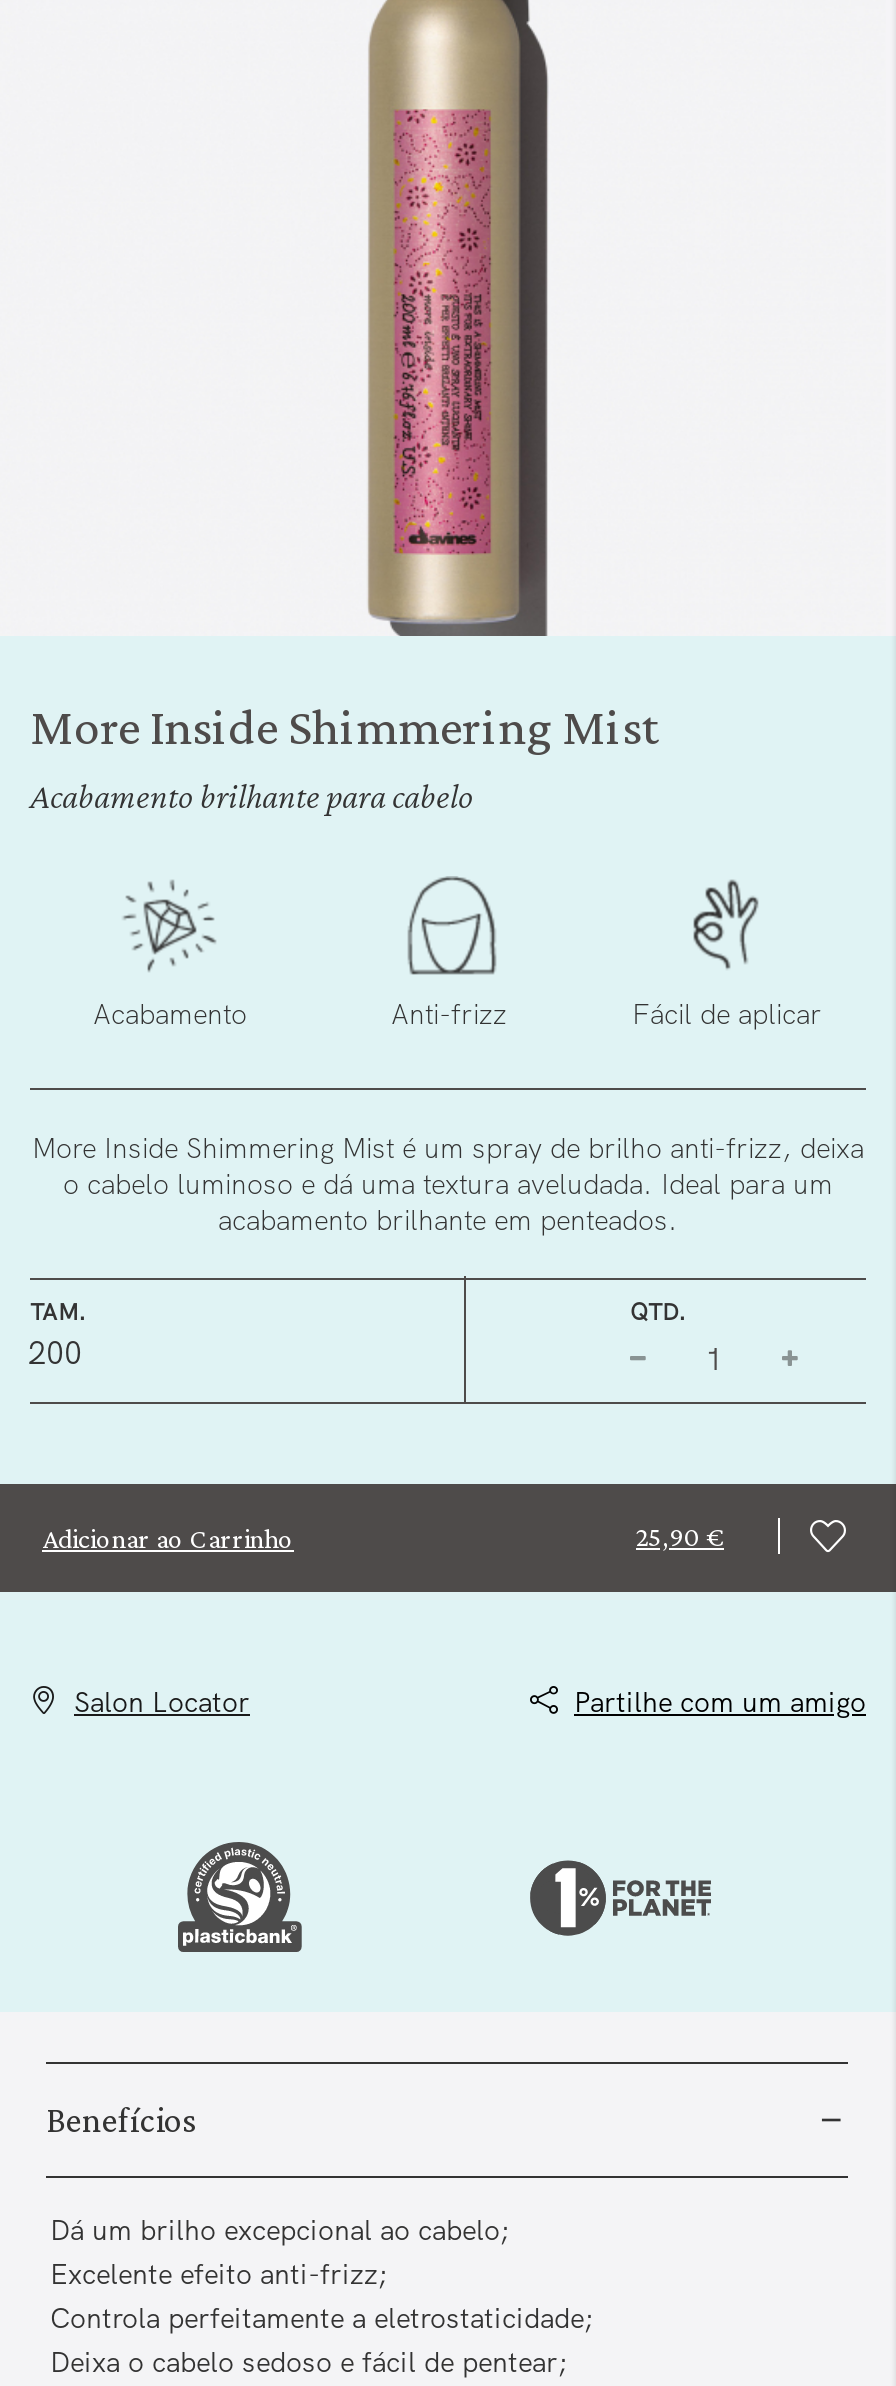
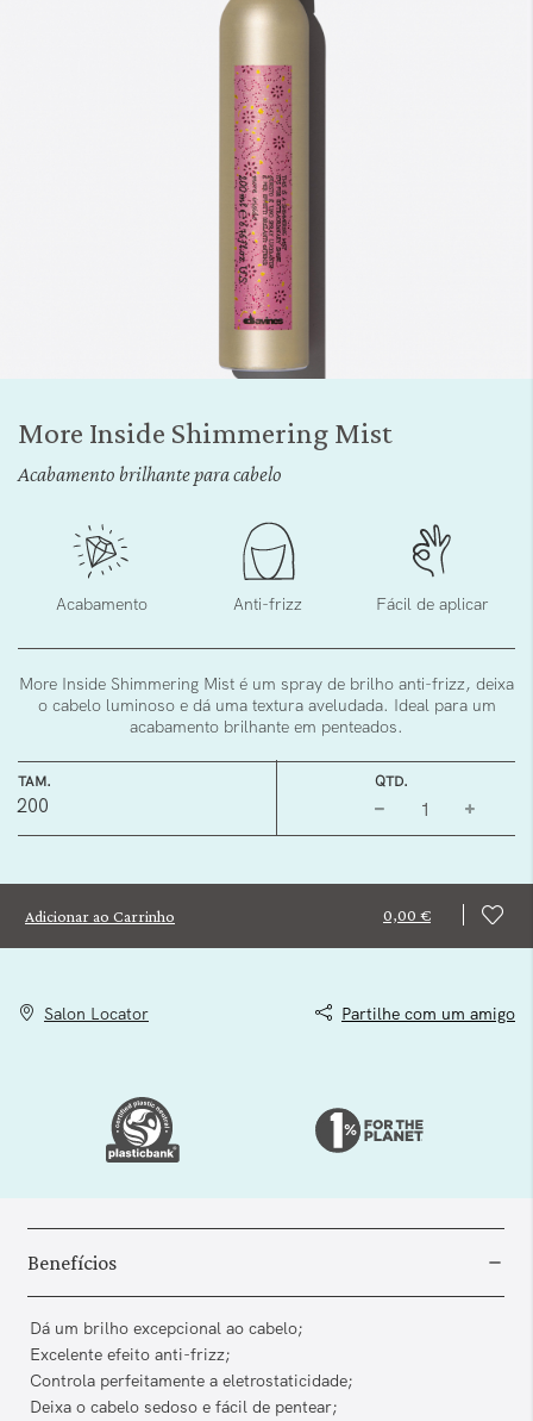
[636,1521,724,1553] 25,90 € -> [383,906,431,925] 0,00 €

